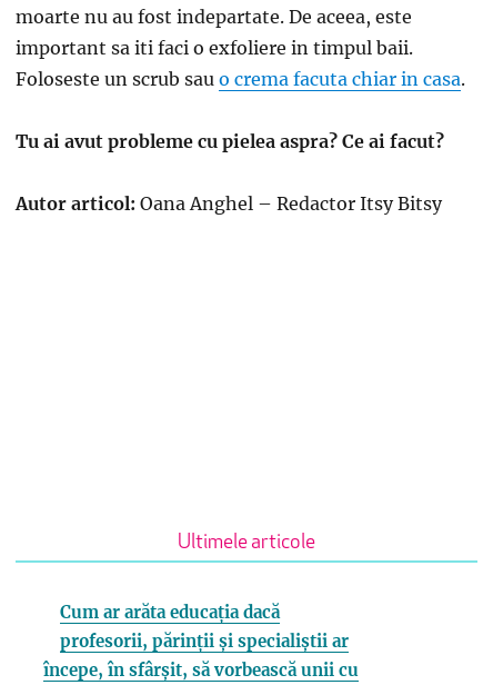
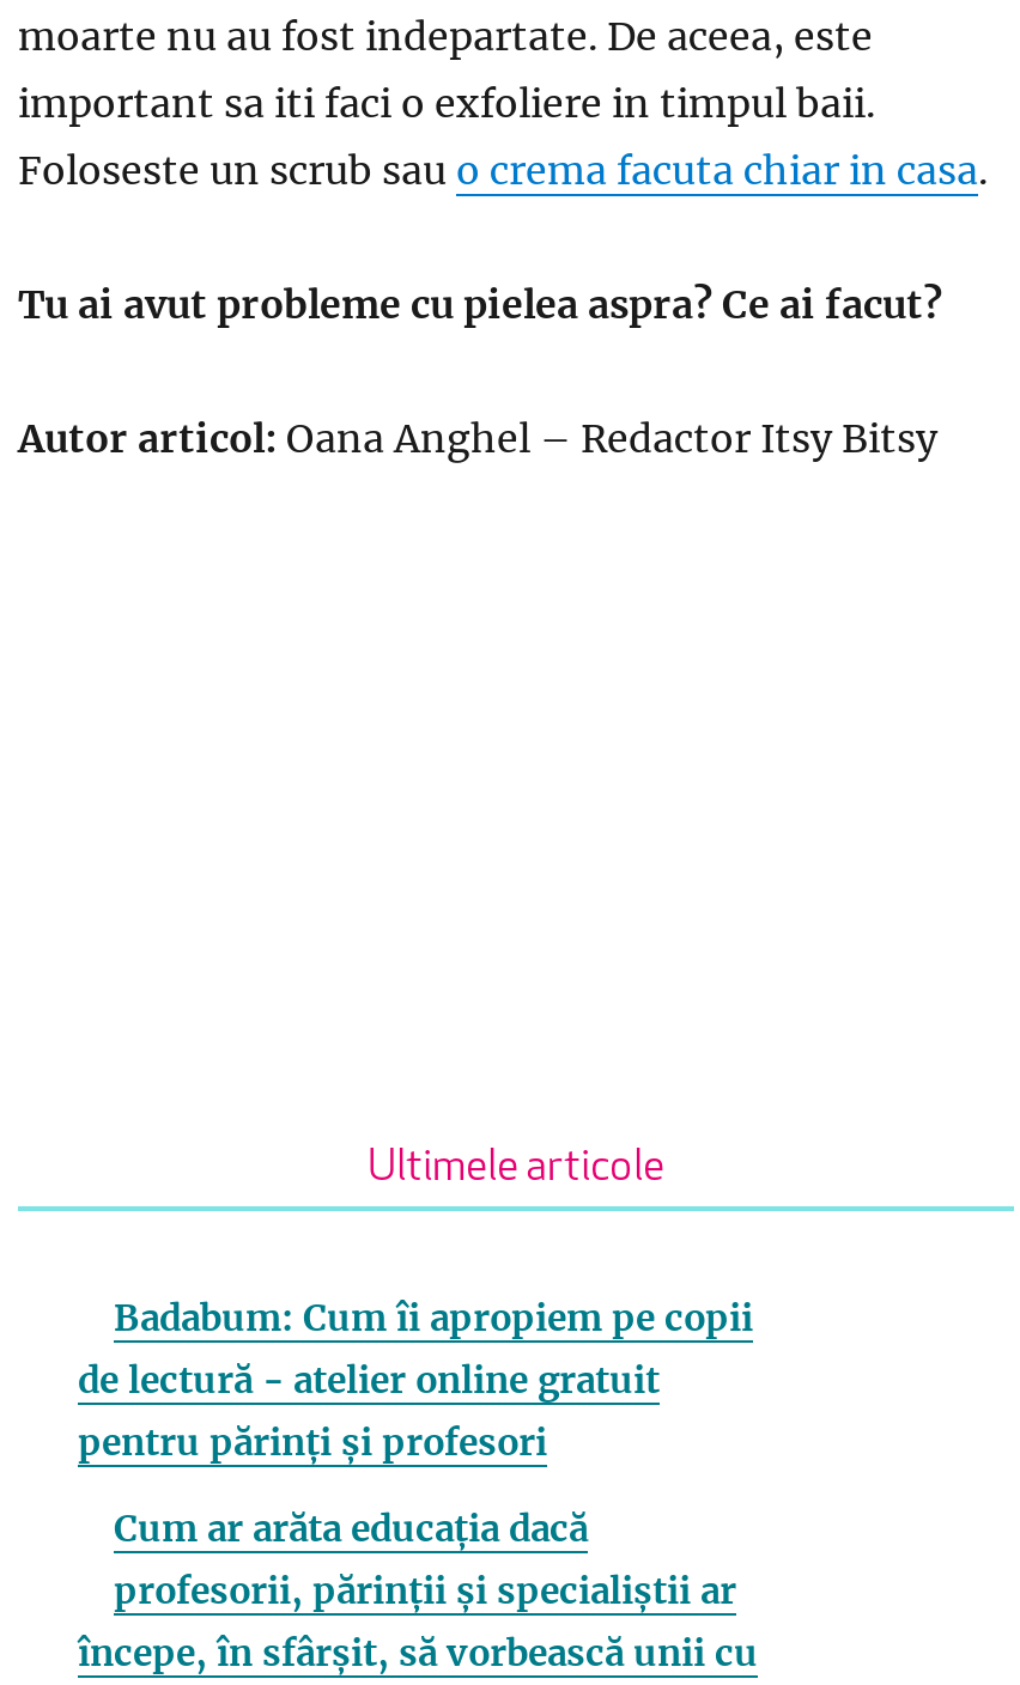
none -> [78,1294,753,1464] Badabum: Cum îi apropiem pe copii | de lectură - atelier online gratuit | pentru părinți și profesori

